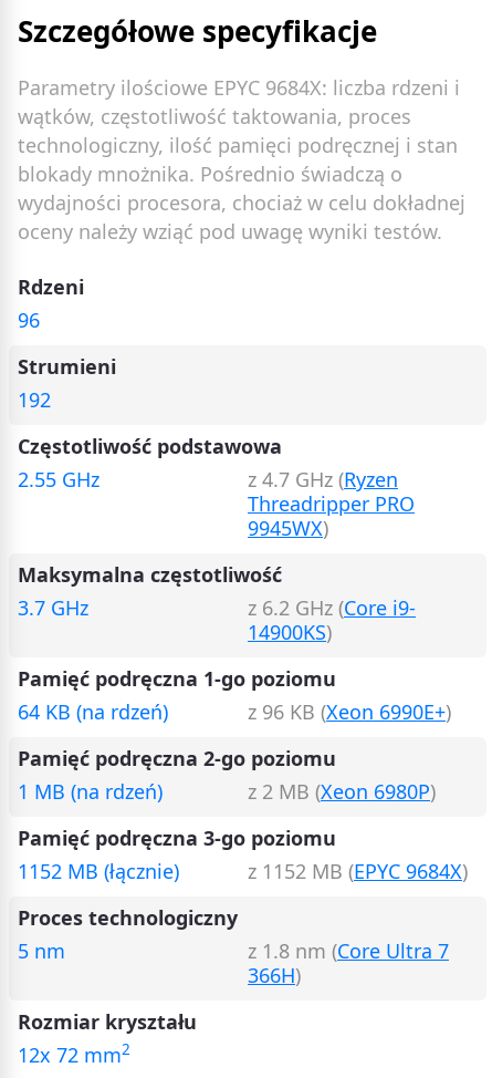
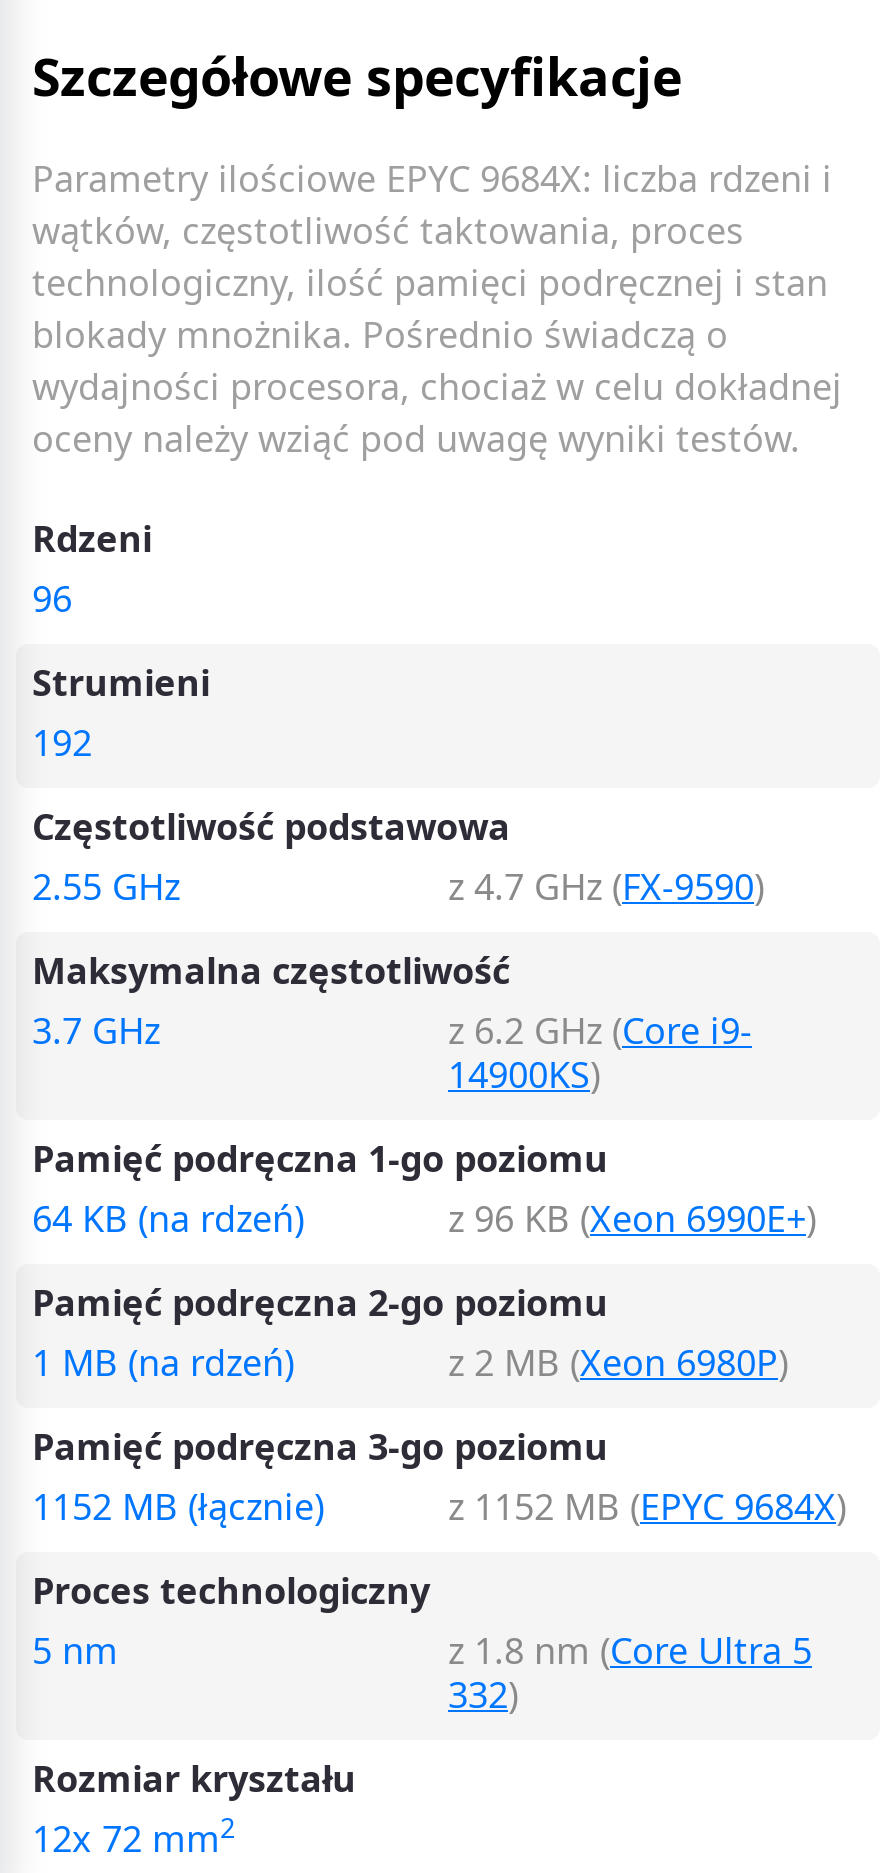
[248,466,415,541] z 4.7 GHz (Ryzen | Threadripper PRO | 9945WX) -> [448,862,764,910] z 4.7 GHz (FX-9590)
[248,937,449,988] z 1.8 nm (Core Ultra 7 | 366H) -> [448,1626,812,1718] z 1.8 nm (Core Ultra 5 | 332)

